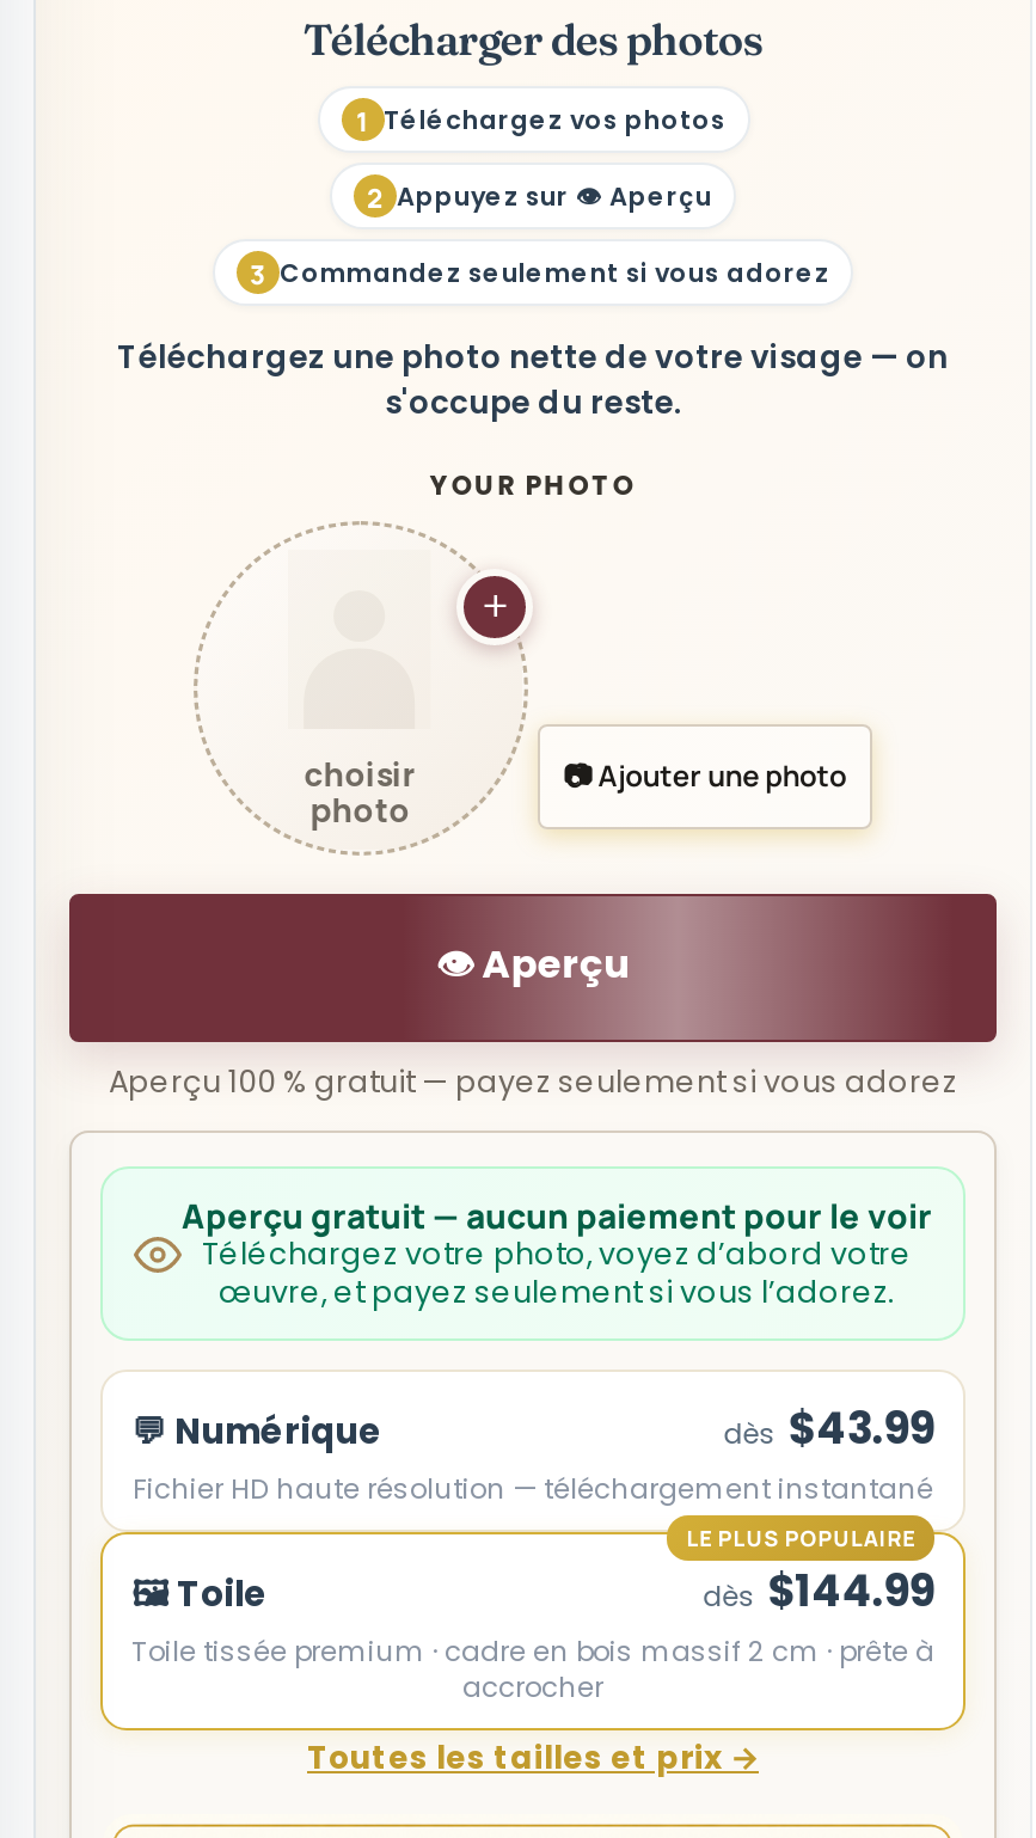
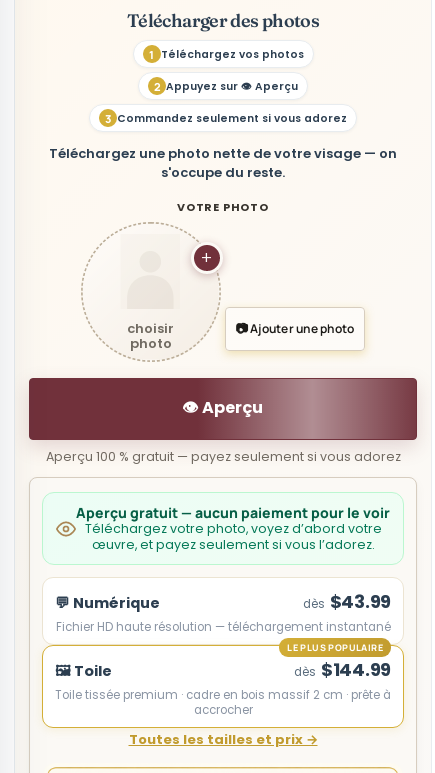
[430,466,636,504] YOUR PHOTO -> [177,199,269,215] VOTRE PHOTO

